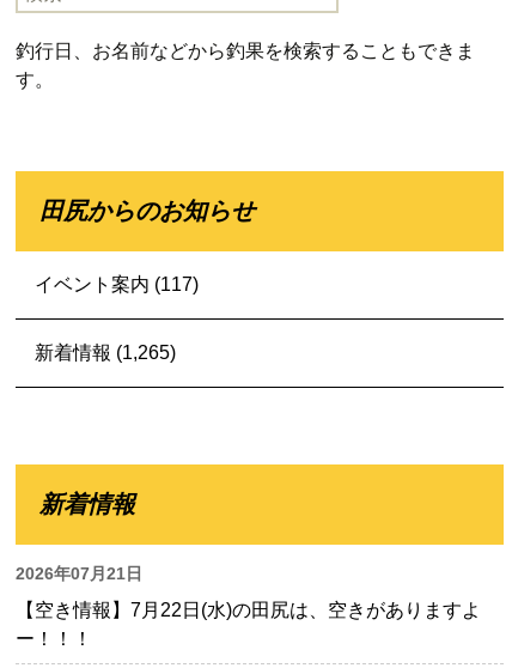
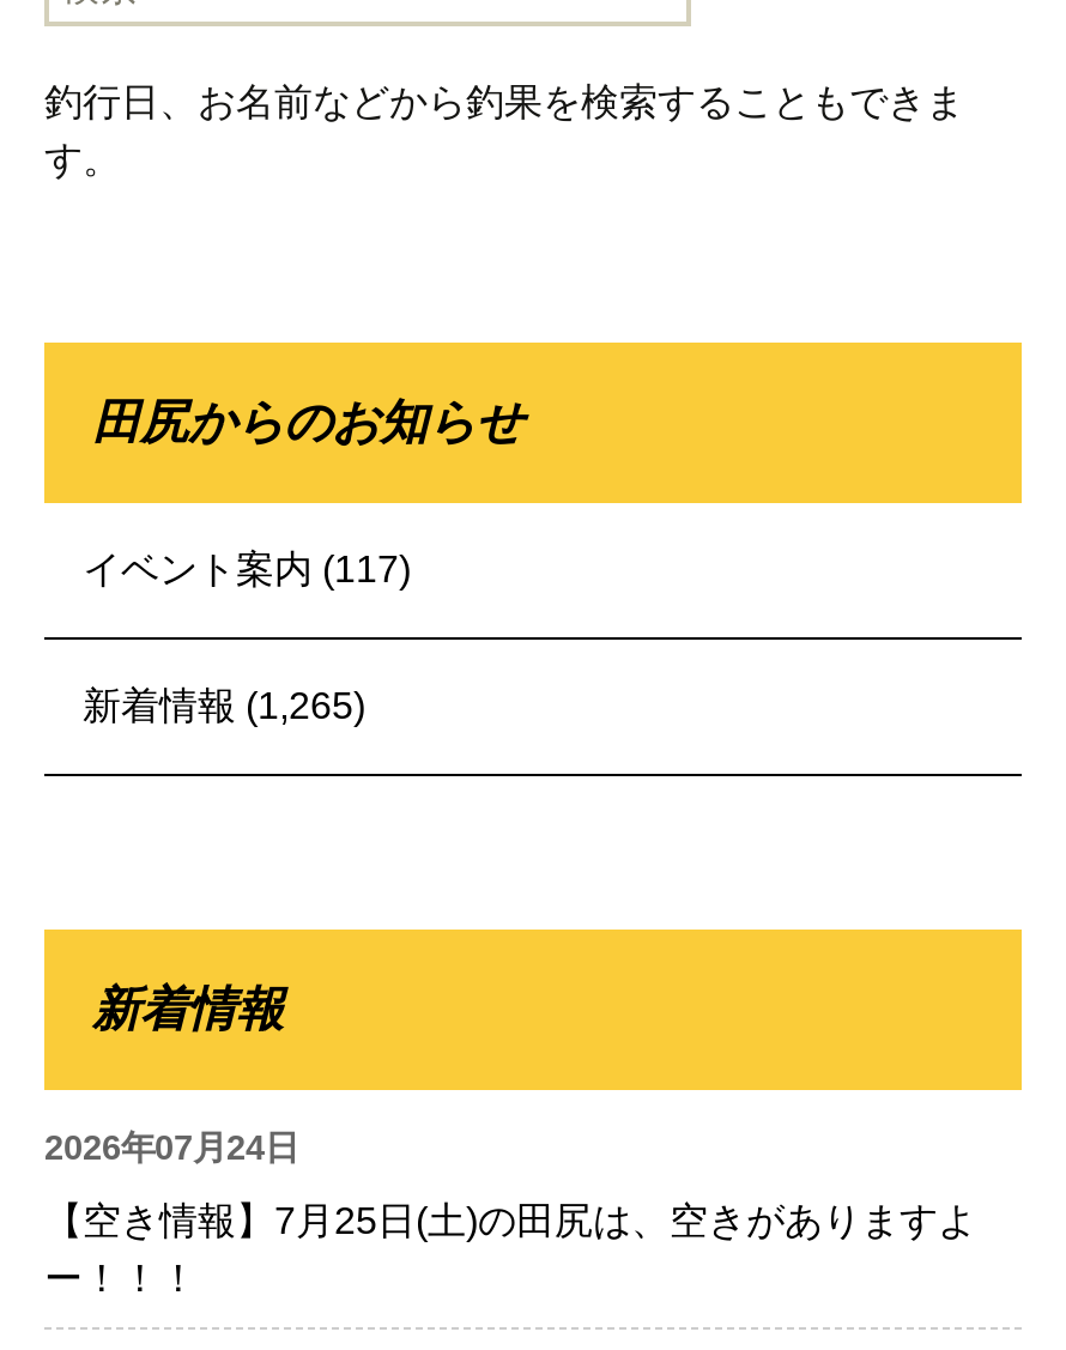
[16,564,142,583] 2026年07月21日 -> [44,1128,298,1167] 2026年07月24日
[16,600,481,620] 【空き情報】7月22日(水)の田尻は、空きがありますよ -> [44,1200,976,1241] 【空き情報】7月25日(土)の田尻は、空きがありますよ

